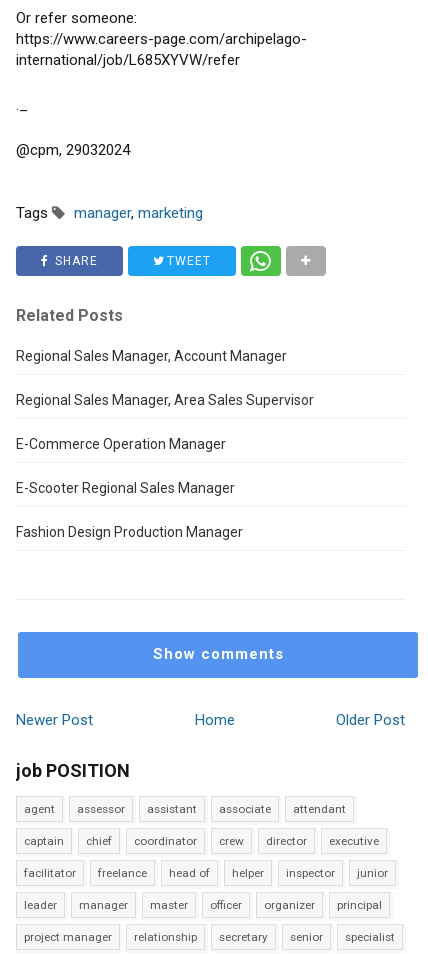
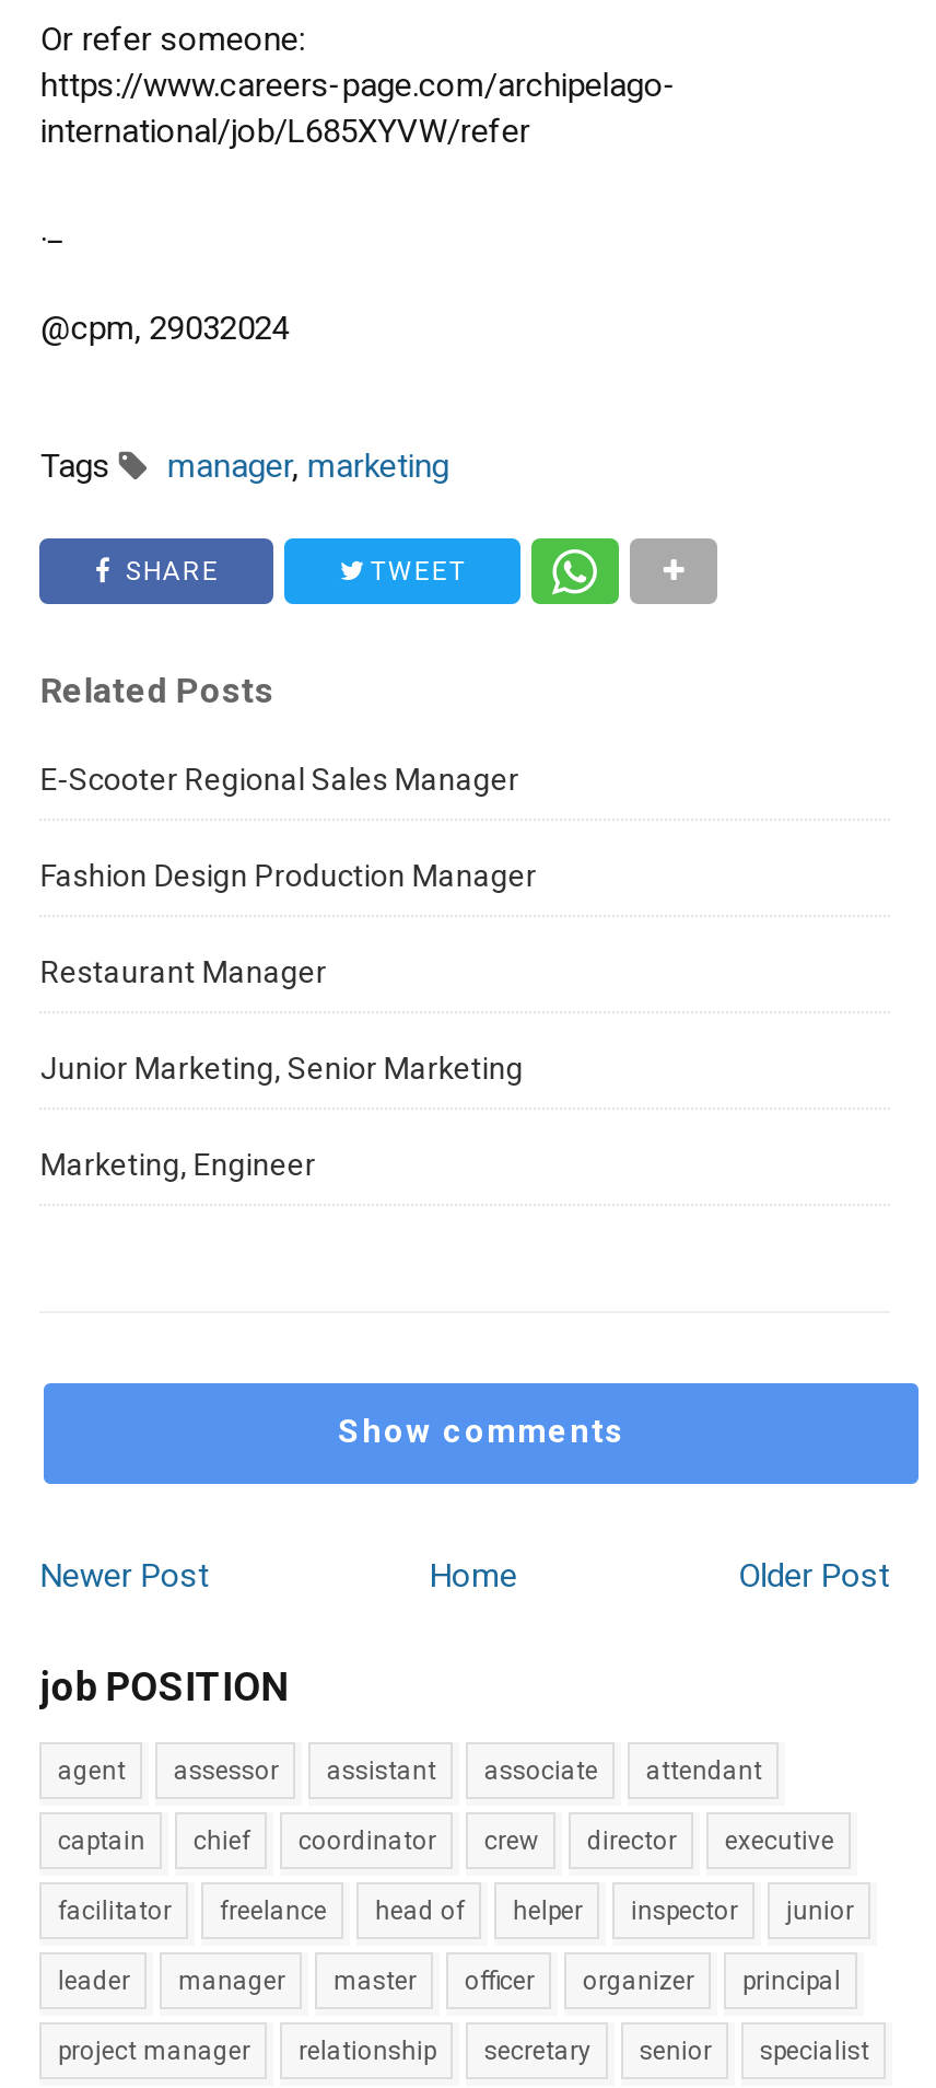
[16,348,314,452] Regional Sales Manager, Account Manager | Regional Sales Manager, Area Sales Supervisor | E-Commerce Operation Manager -> none
moved [16,480,243,540] -> [40,762,537,893]: E-Scooter Regional Sales Manager | Fashion Design Production Manager
none -> [40,954,524,1182] Restaurant Manager | Junior Marketing, Senior Marketing | Marketing, Engineer

